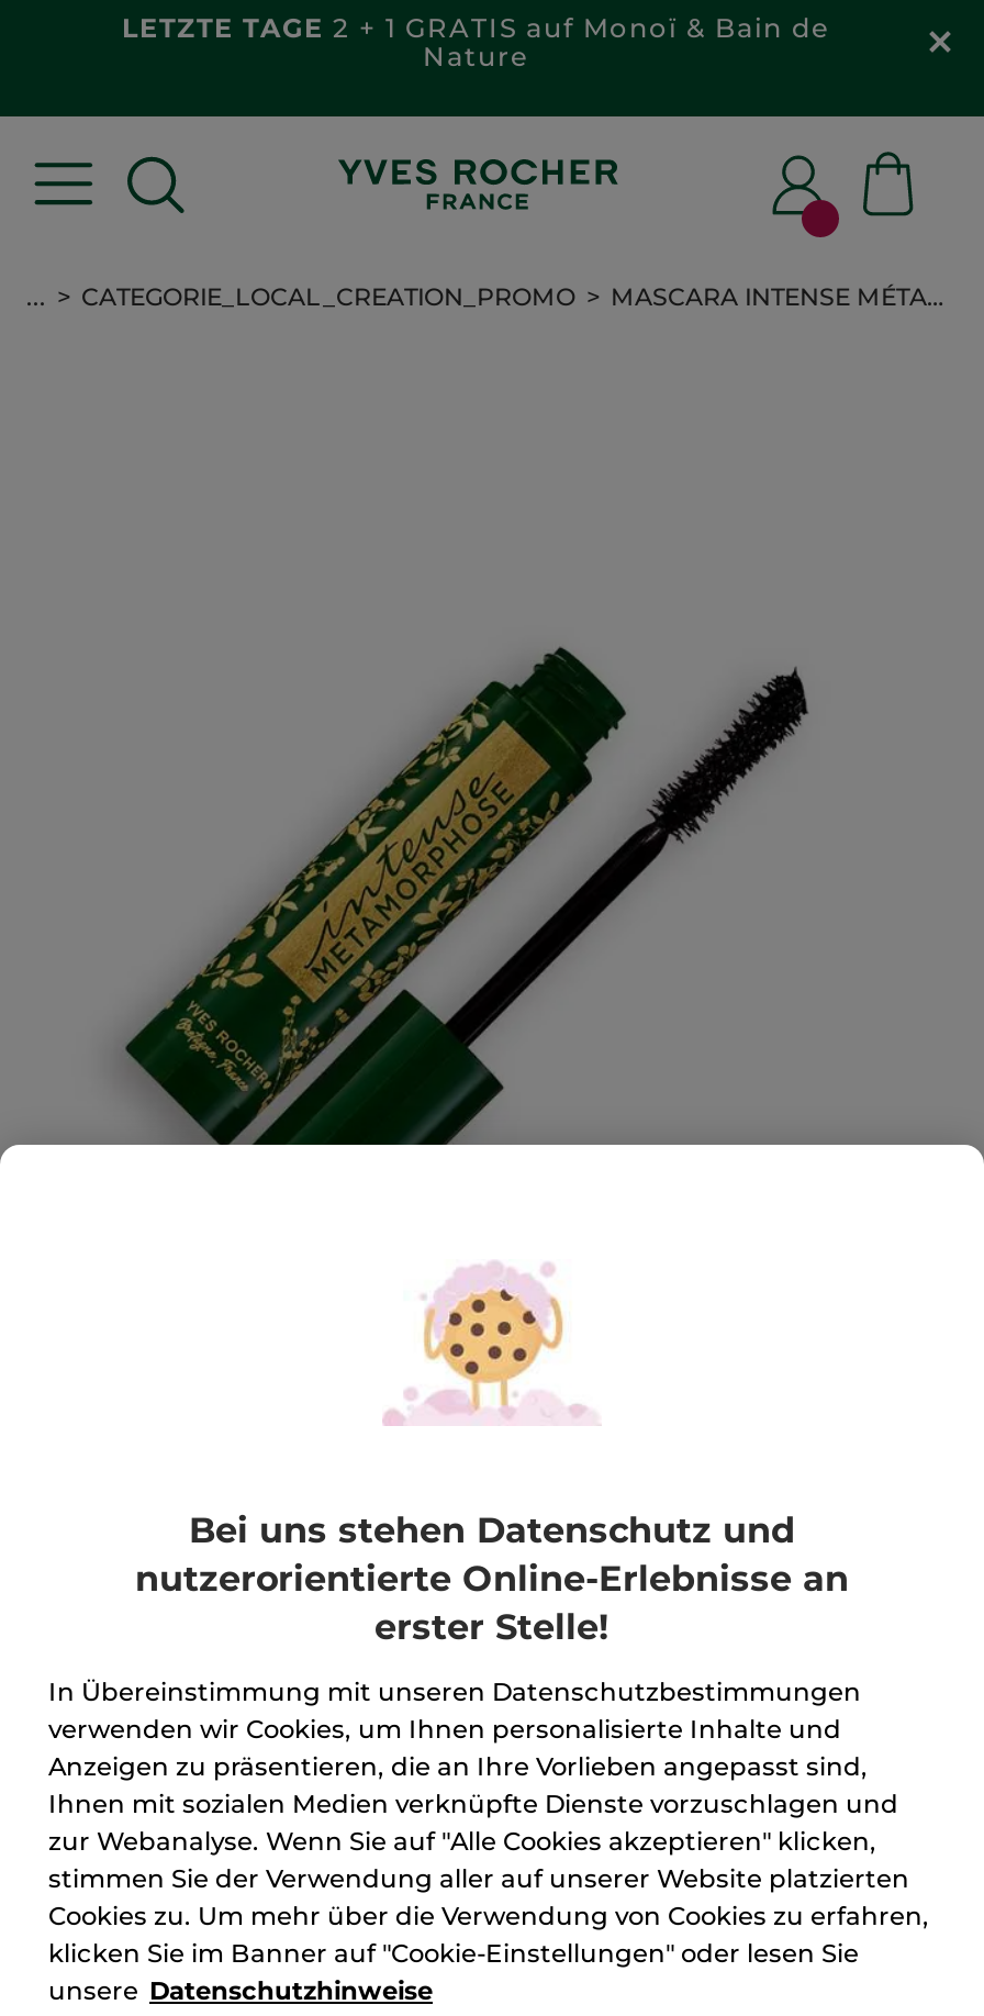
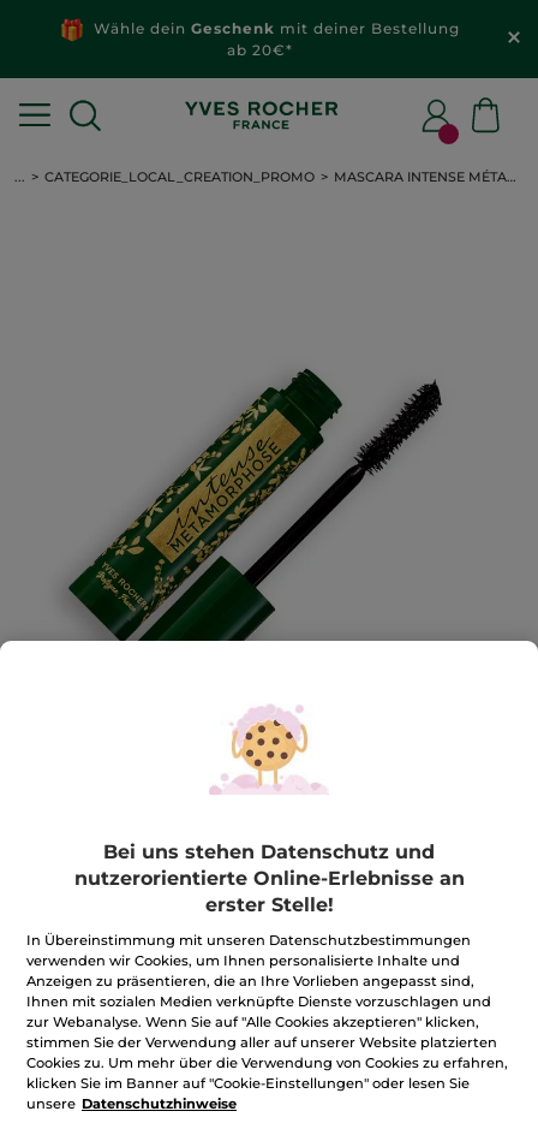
[122,11,829,73] LETZTE TAGE 2 + 1 GRATIS auf Monoï & Bain de | Nature -> [84,19,460,58] Wähle dein Geschenk mit deiner Bestellung | ab 20€*

